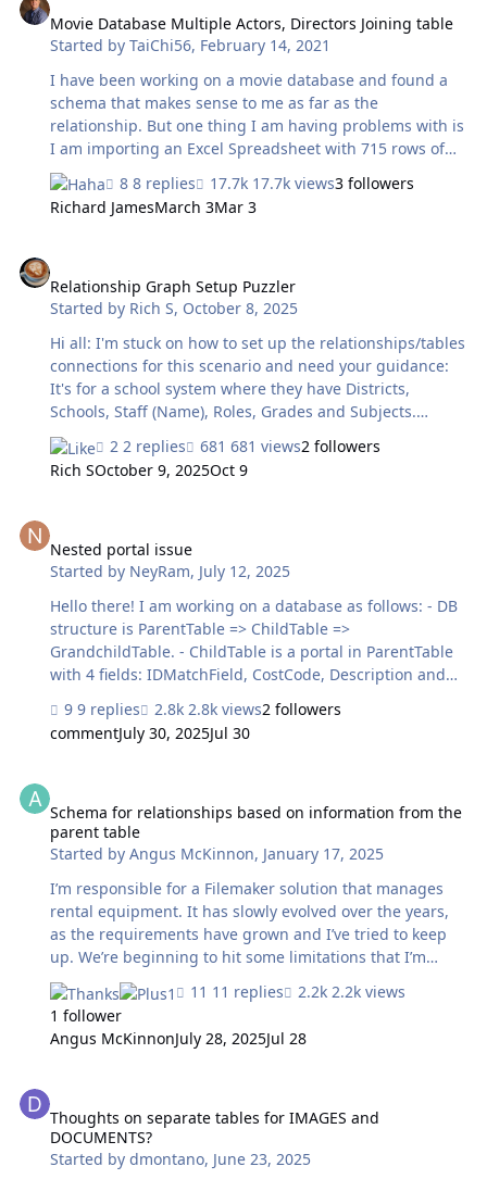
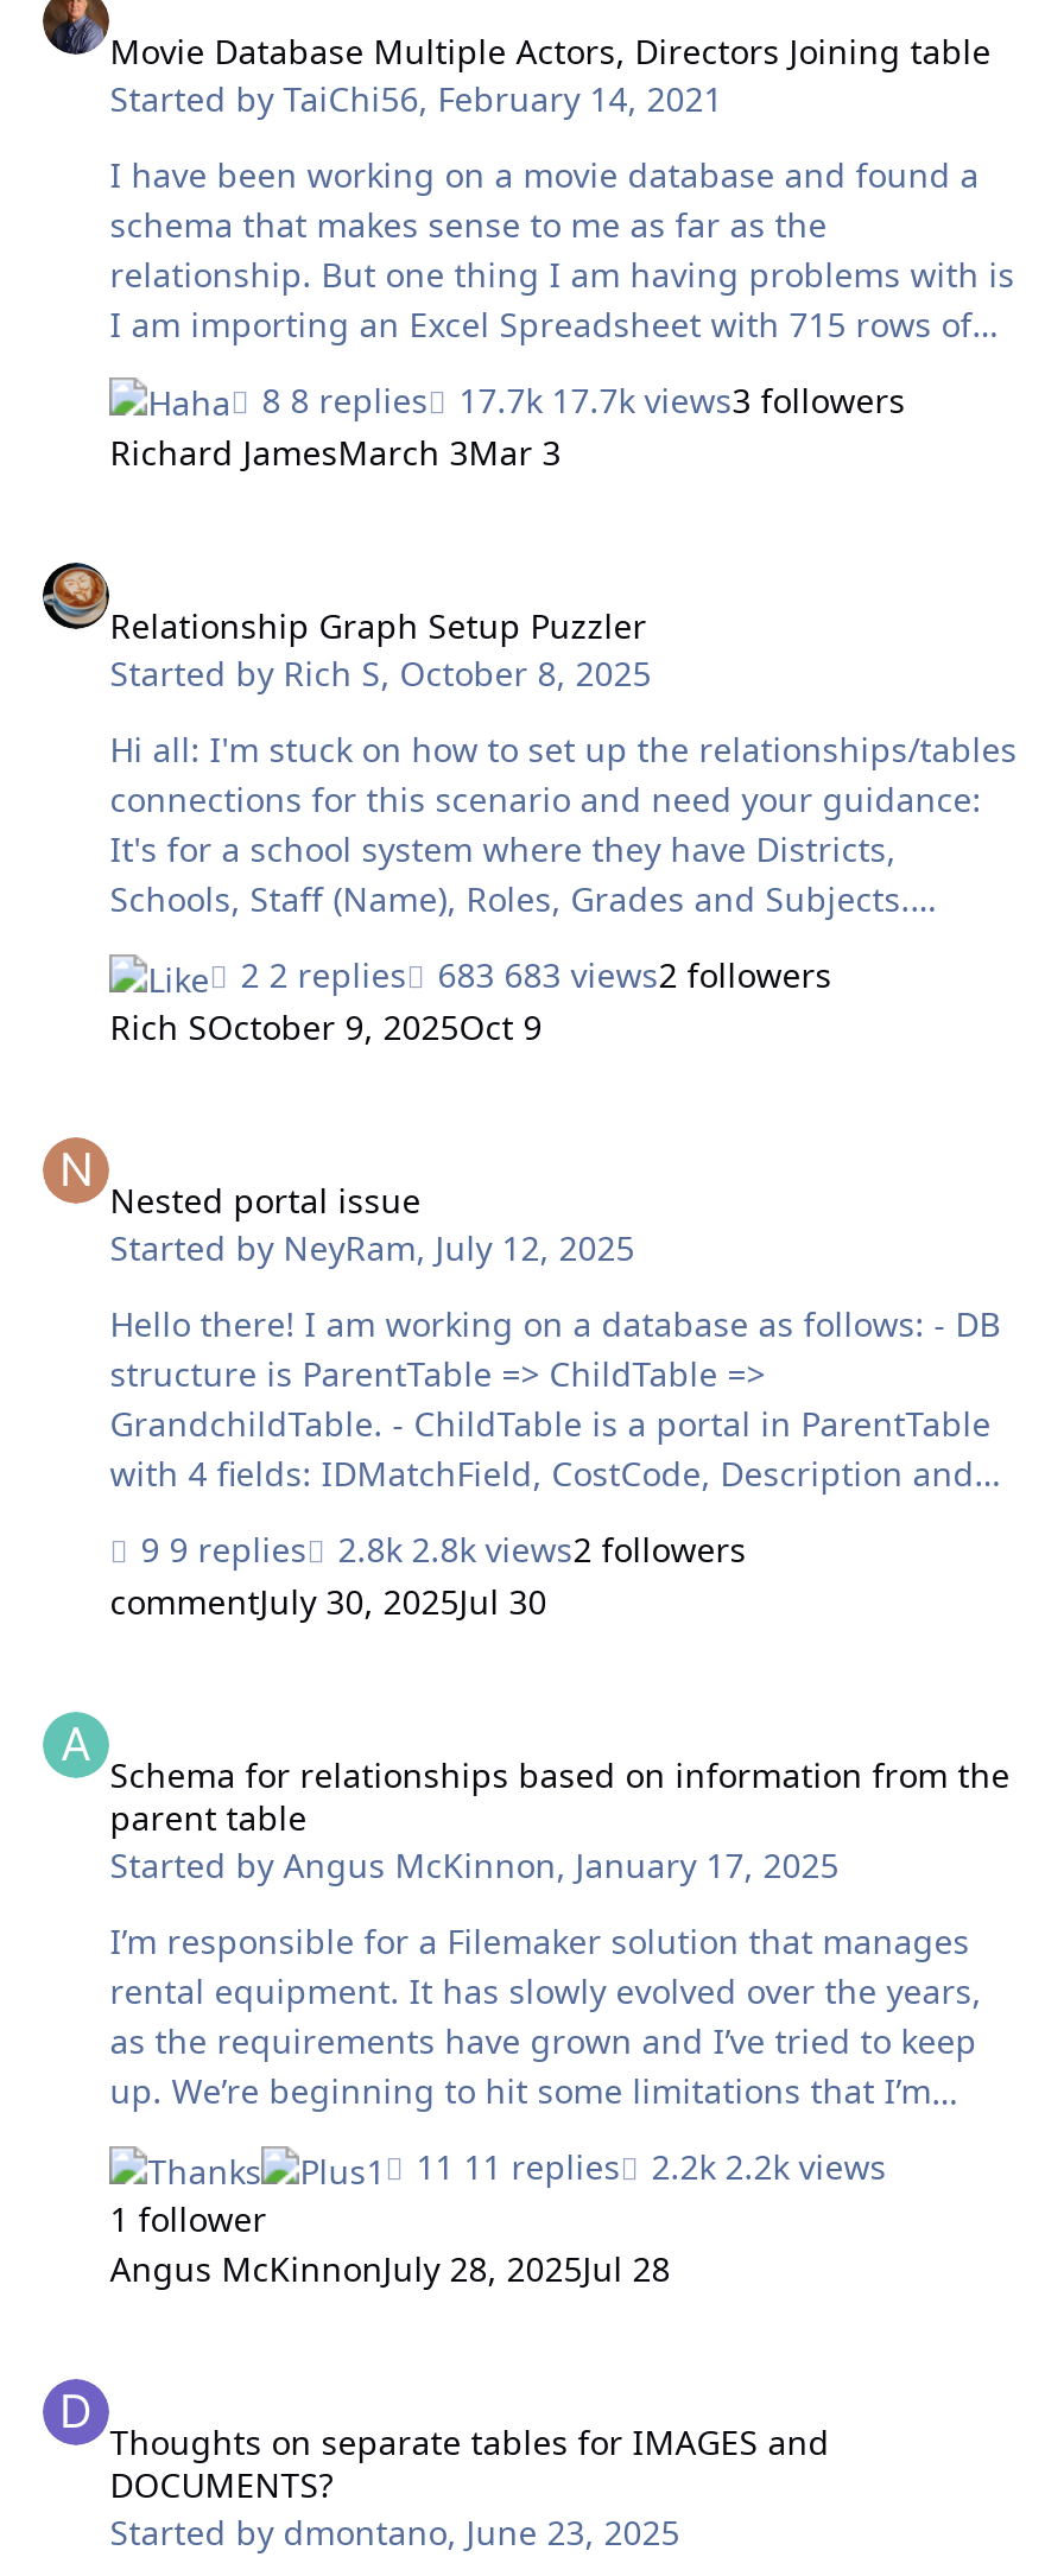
[231,435,381,456] 681 views2 followers -> [504,951,832,997] 683 views2 followers

